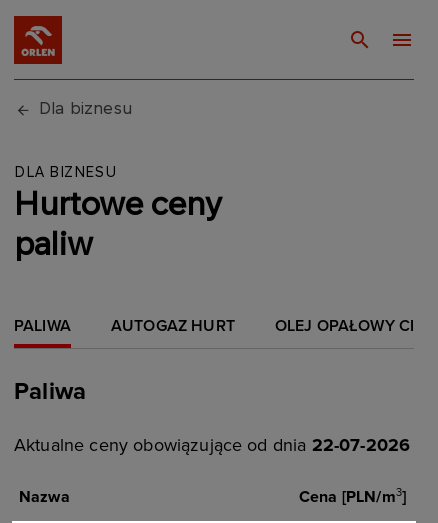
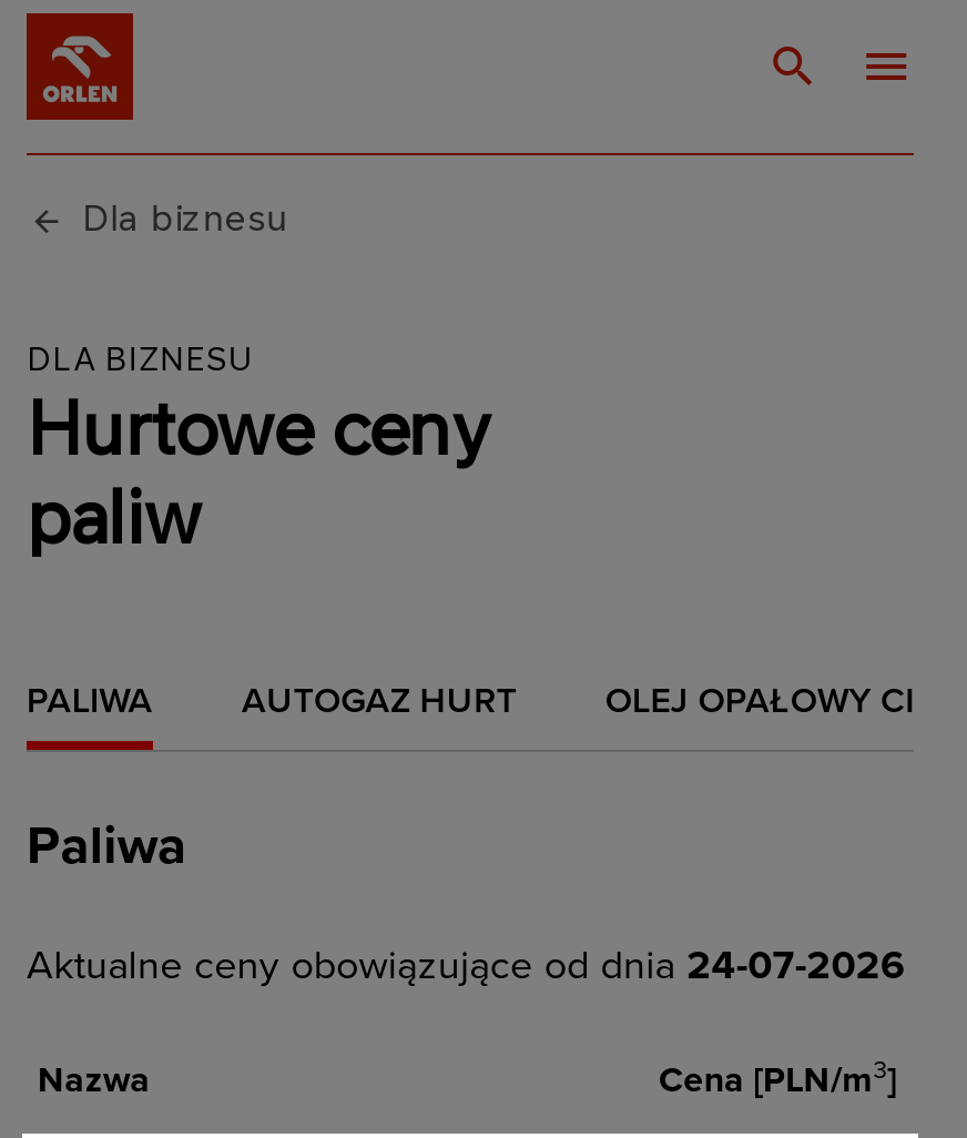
[14,432,410,458] Aktualne ceny obowiązujące od dnia 22-07-2026 -> [27,936,905,994] Aktualne ceny obowiązujące od dnia 24-07-2026

